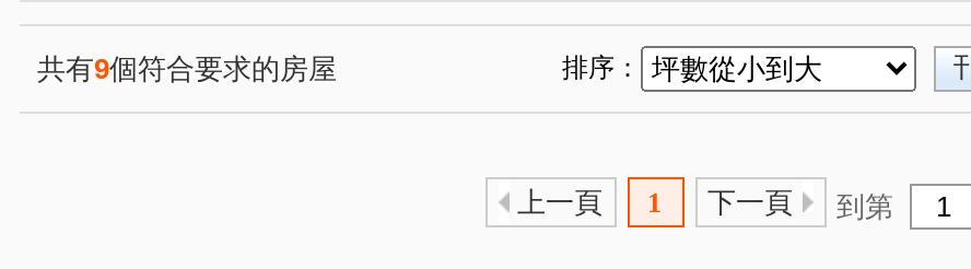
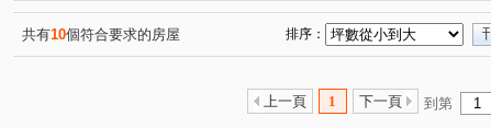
[37,52,337,85] 共有9個符合要求的房屋 -> [22,26,180,43] 共有10個符合要求的房屋

